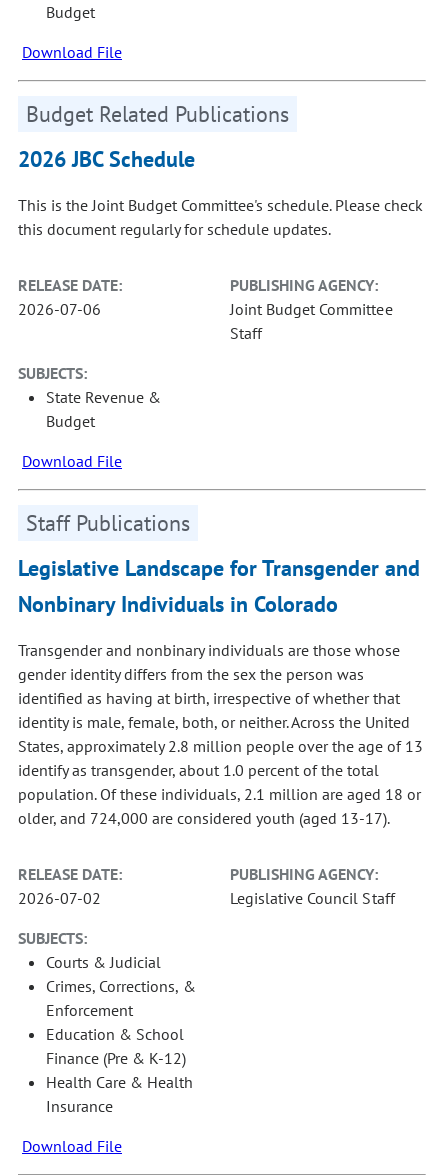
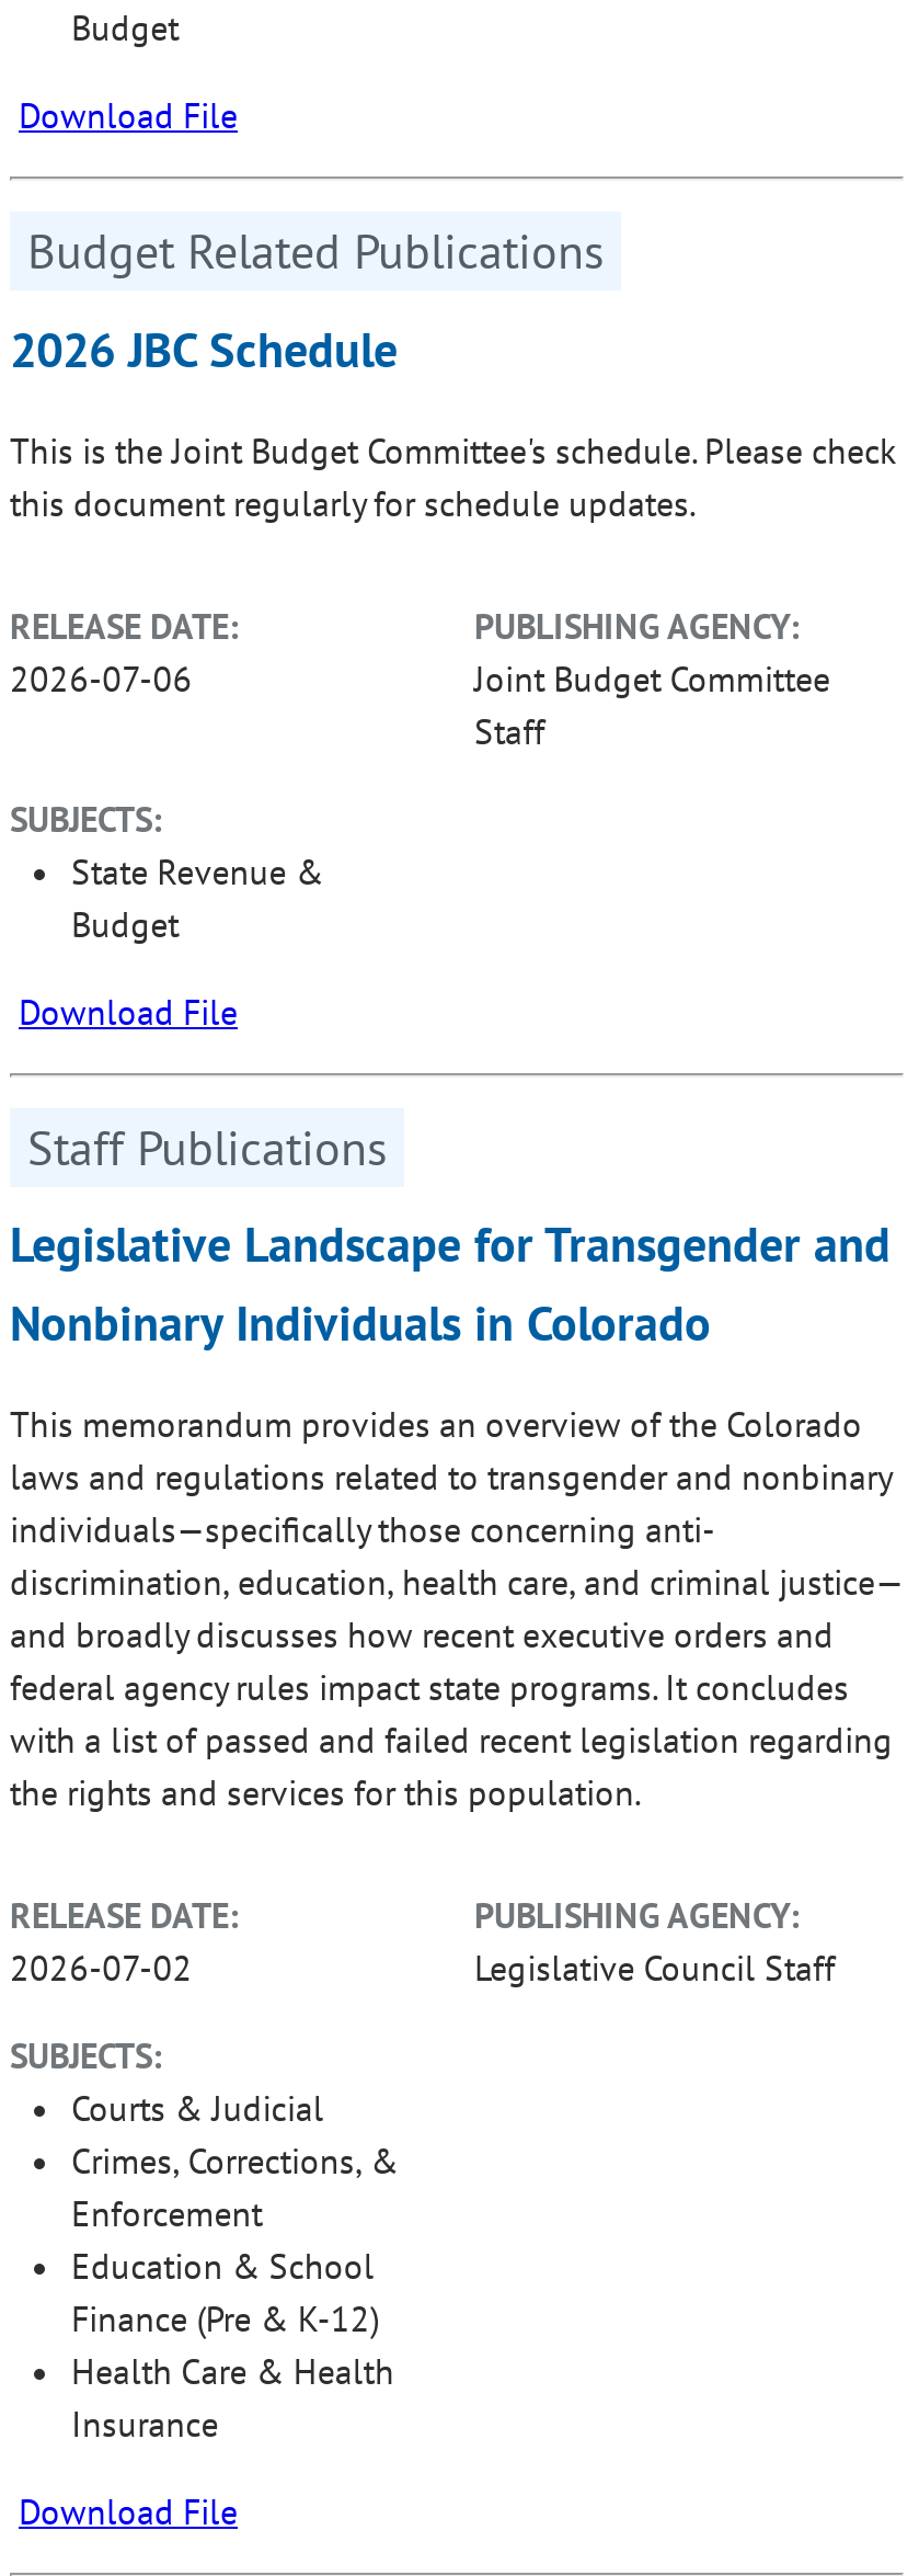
[18,640,423,828] Transgender and nonbinary individuals are those whose | gender identity differs from the sex the person was | identified as having at birth, irrespective of whether that | identity is male, female, both, or neither. Across the United | States, approximately 2.8 million people over the age of 13 | identify as transgender, about 1.0 percent of the total | population. Of these individuals, 2.1 million are aged 18 or | older, and 724,000 are considered youth (aged 13-17). -> [10,1402,904,1814] This memorandum provides an overview of the Colorado | laws and regulations related to transgender and nonbinary | individuals—specifically those concerning anti- | discrimination, education, health care, and criminal justice— | and broadly discusses how recent executive orders and | federal agency rules impact state programs. It concludes | with a list of passed and failed recent legislation regarding | the rights and services for this population.

